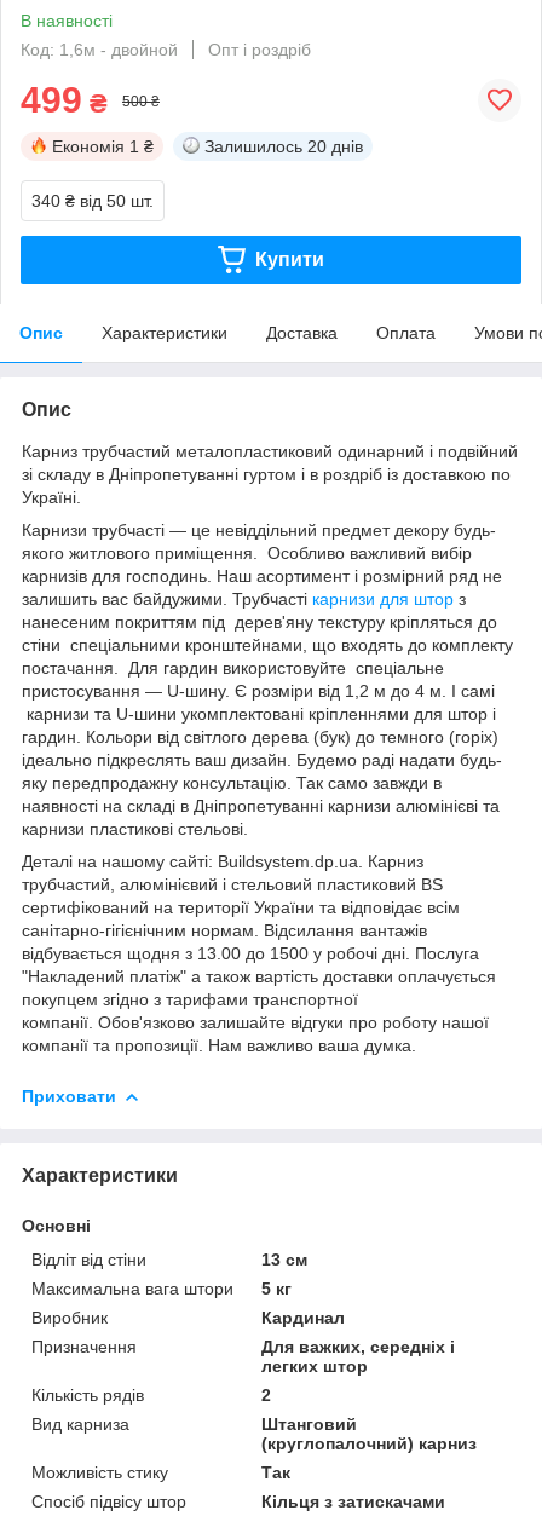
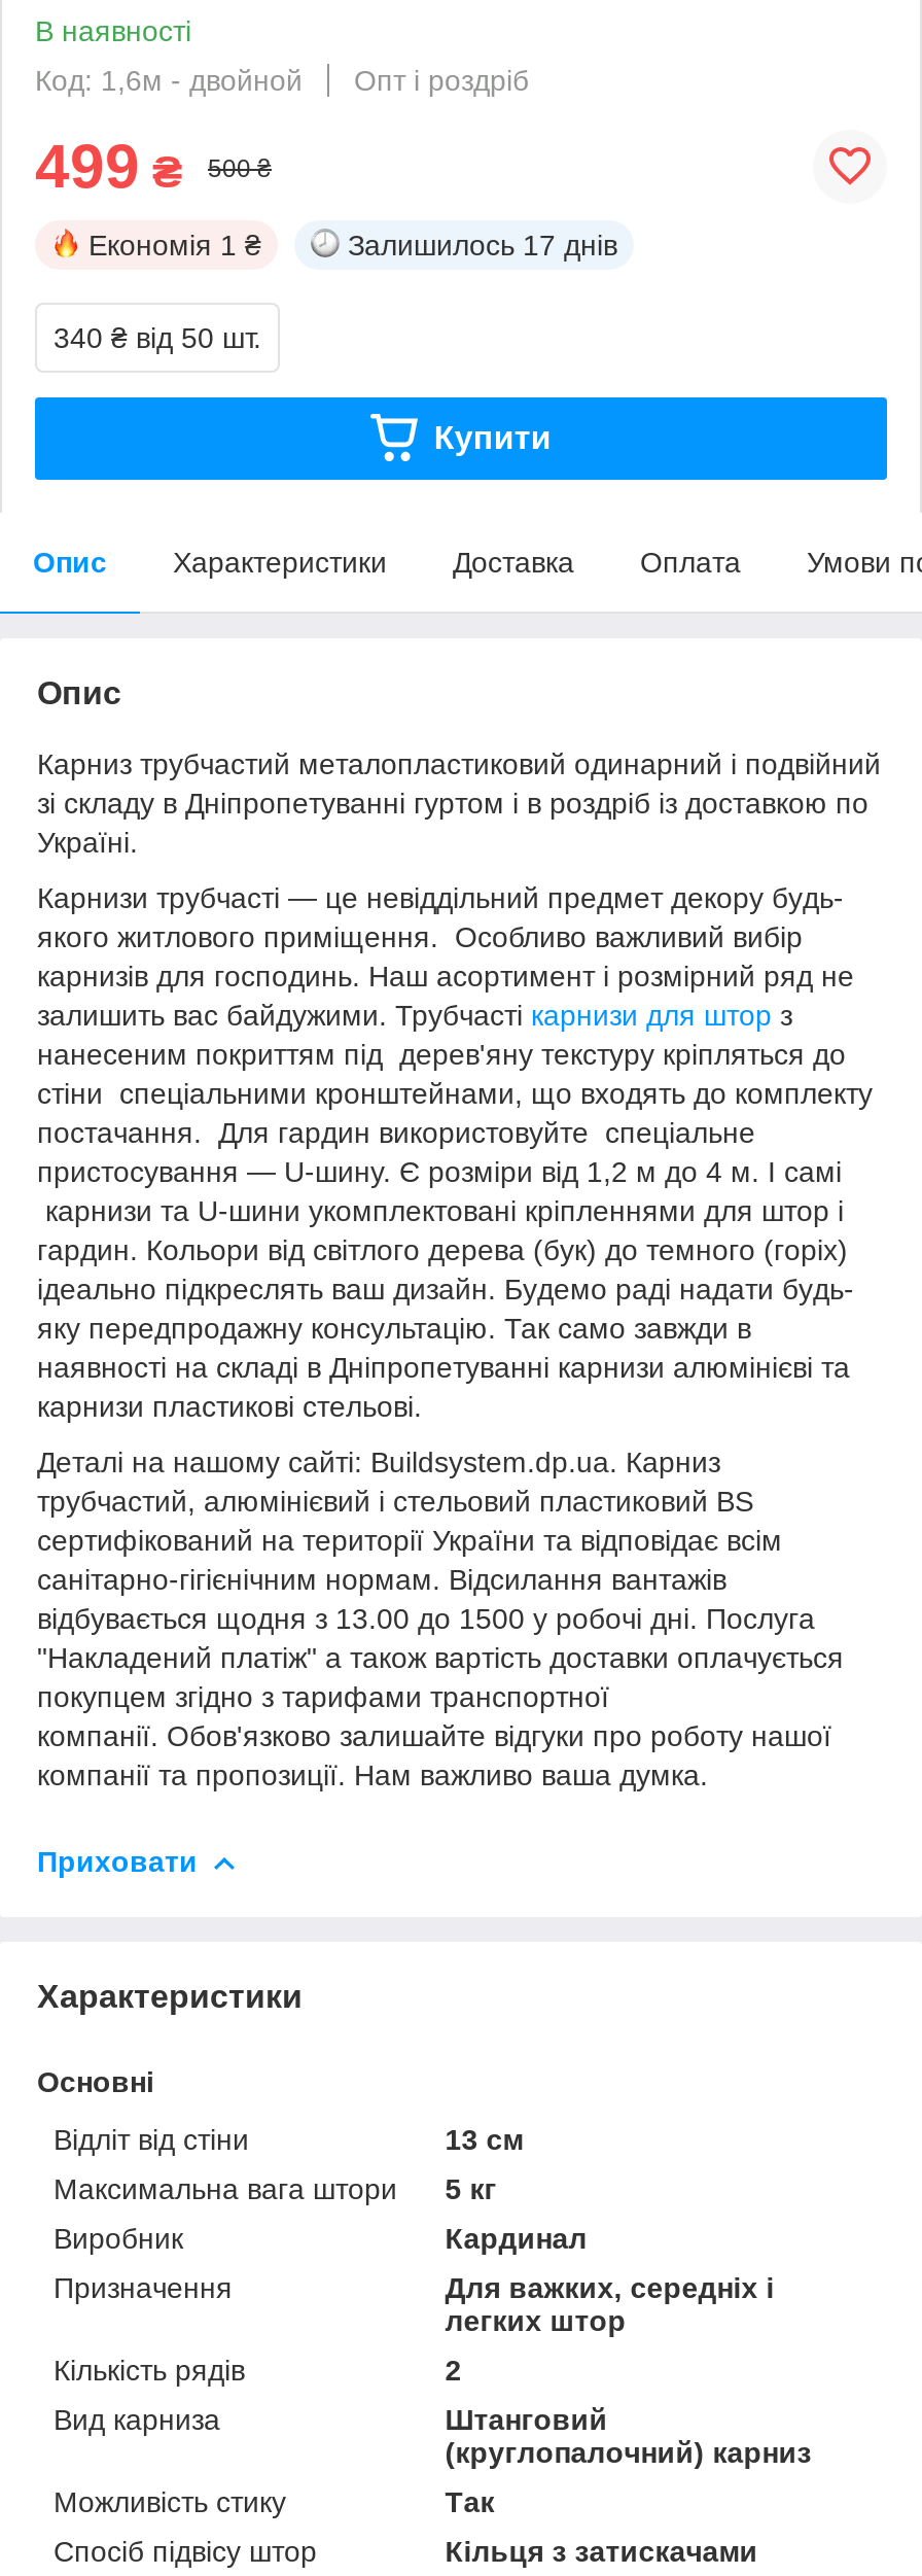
[204,136,363,156] Залишилось 20 днів -> [348,228,617,261] Залишилось 17 днів

